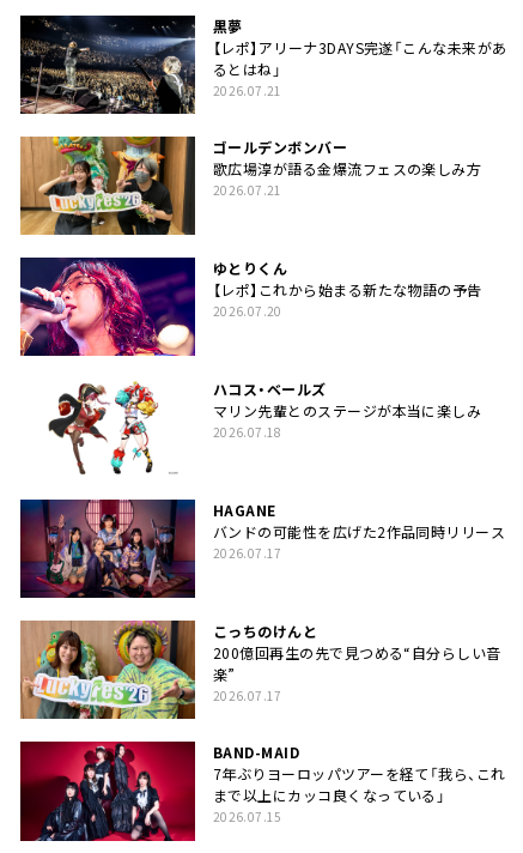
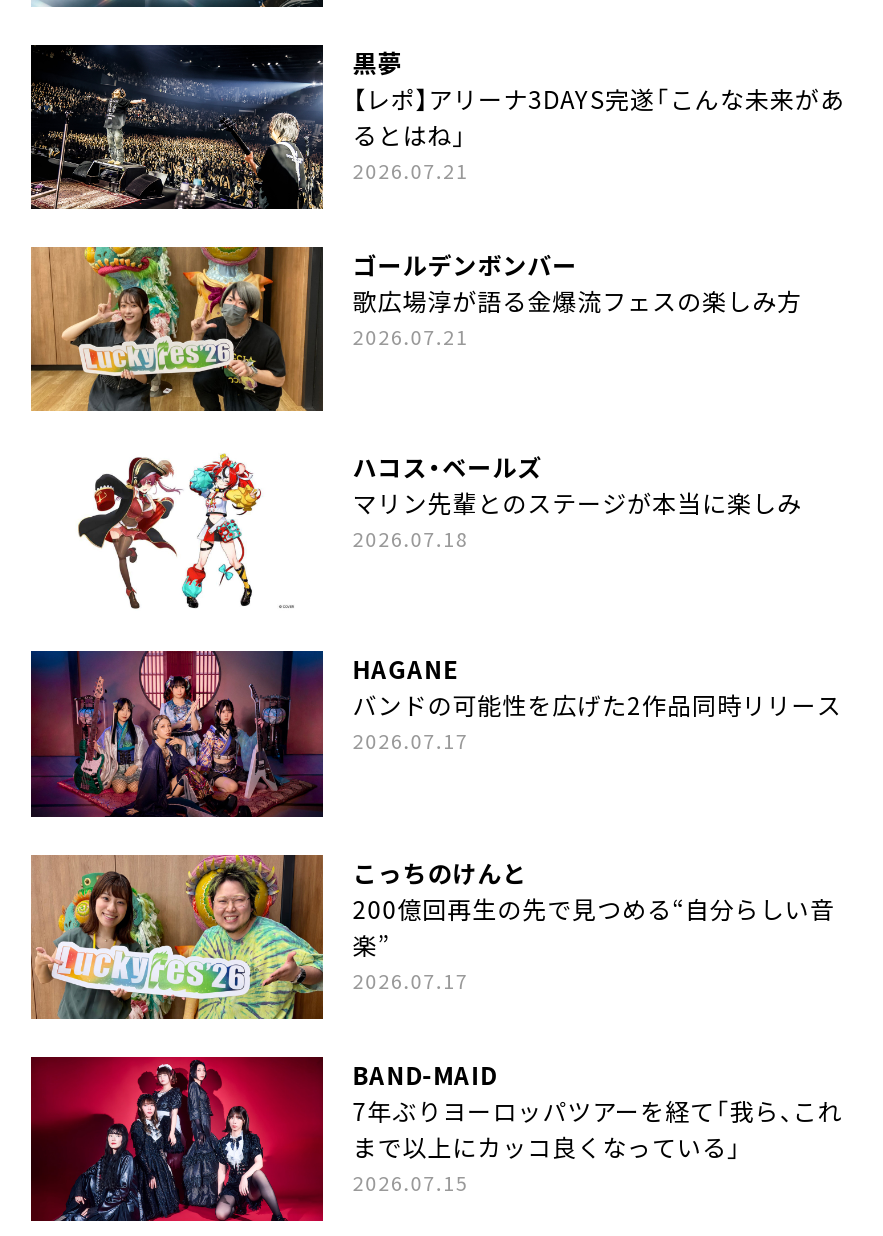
[19,256,482,357] [image] | ゆとりくん | 【レポ】これから始まる新たな物語の予告 | 2026.07.20 -> none

